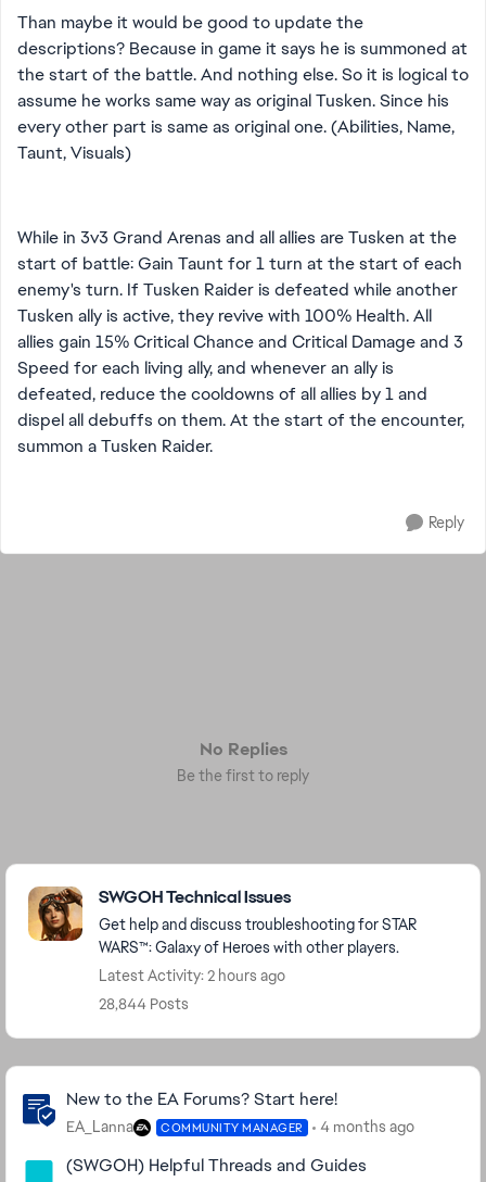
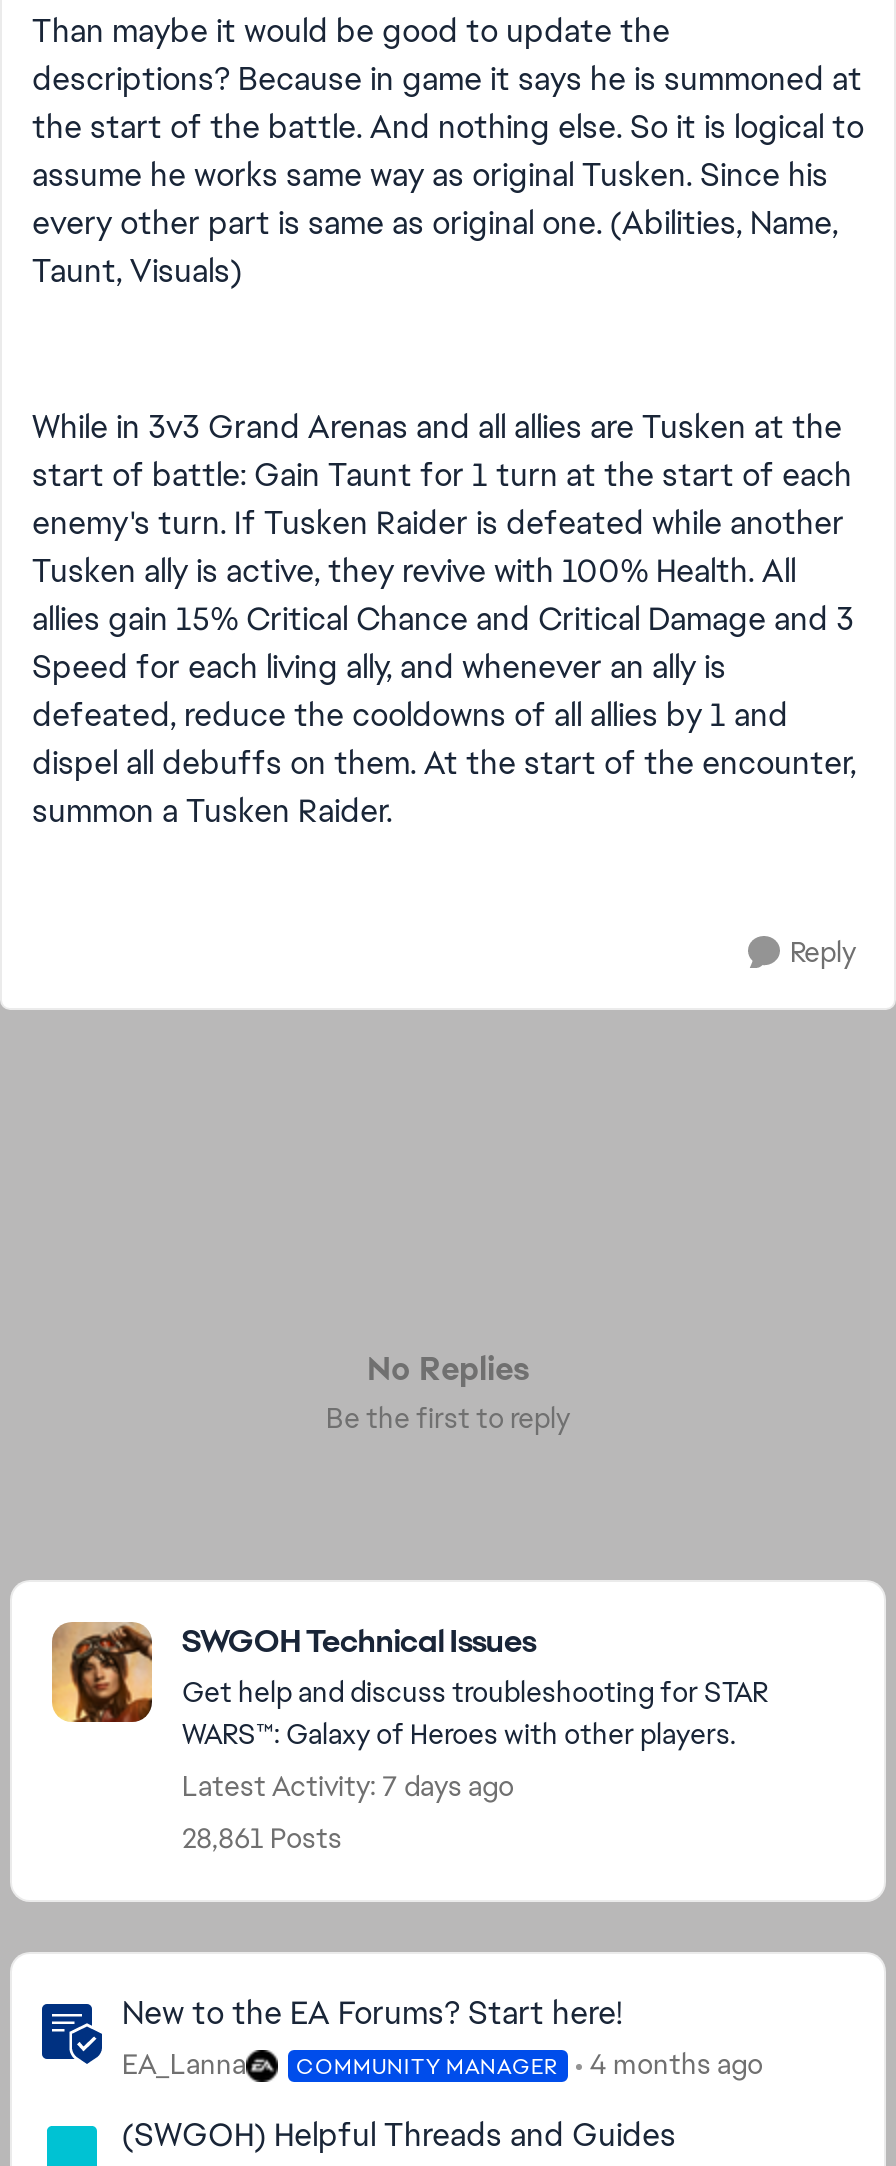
[99,966,285,985] Latest Activity: 2 hours ago -> [182,1768,514,1804] Latest Activity: 7 days ago
[99,994,189,1014] 28,844 Posts -> [182,1820,342,1856] 28,861 Posts

